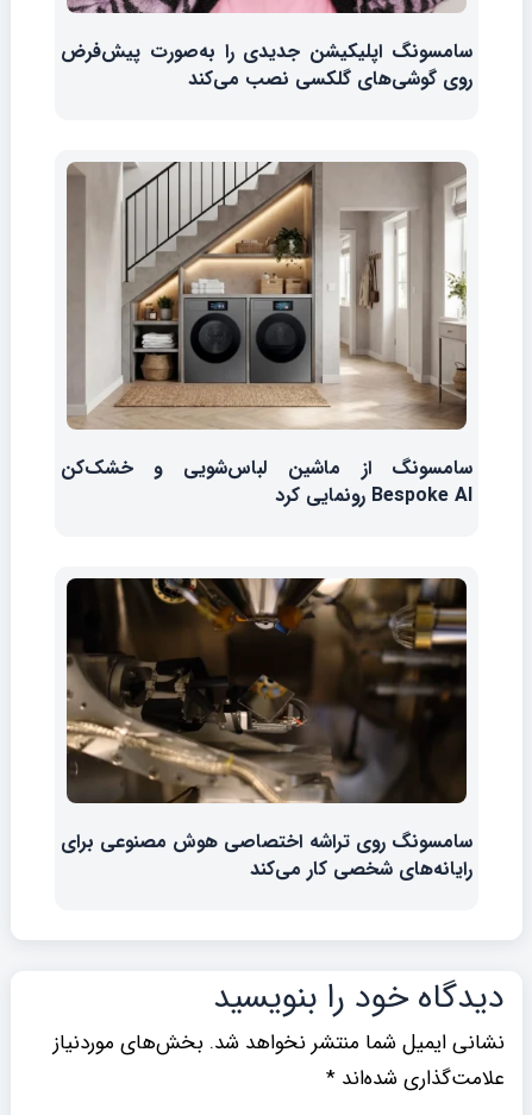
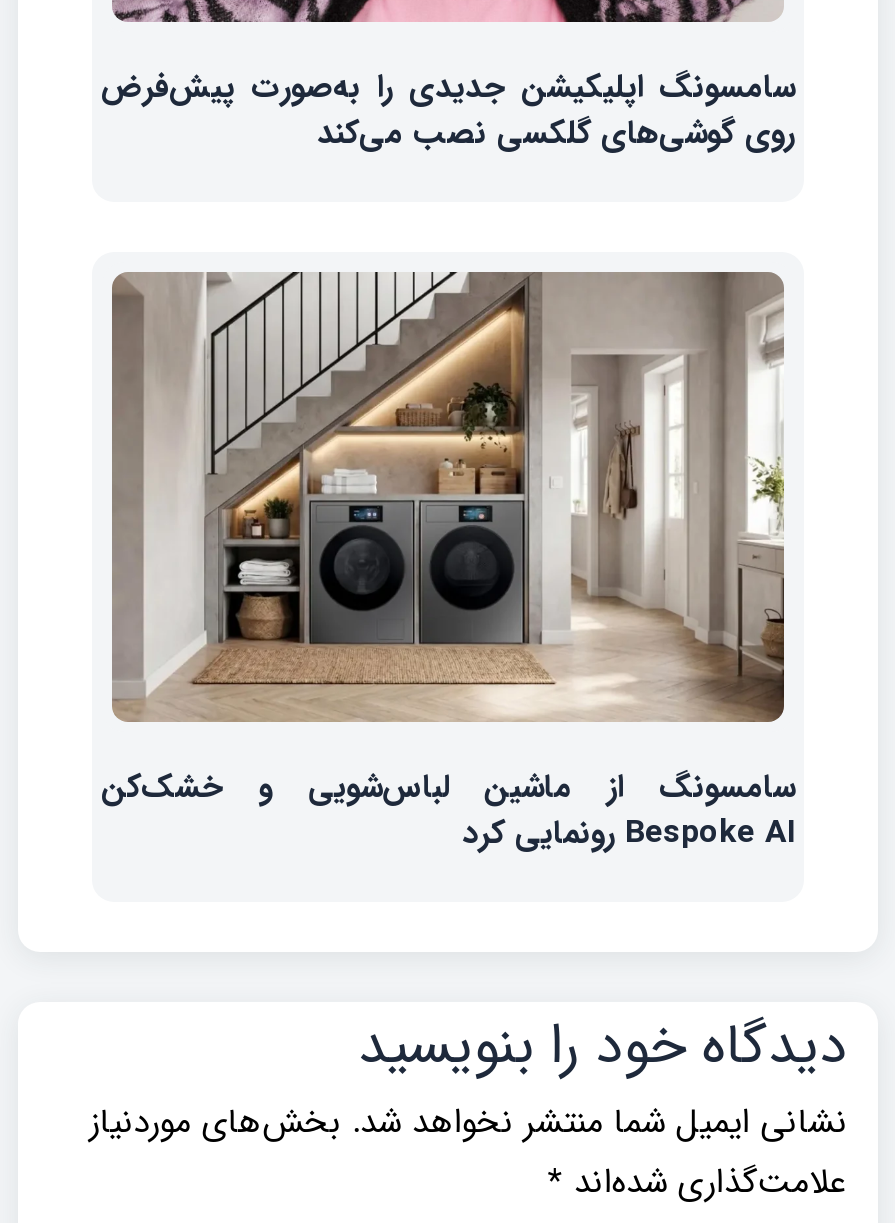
[60,577,473,884] [image] | سامسونگ روی تراشه اختصاصی هوش مصنوعی برای | رایانه‌های شخصی کار می‌کند -> none

